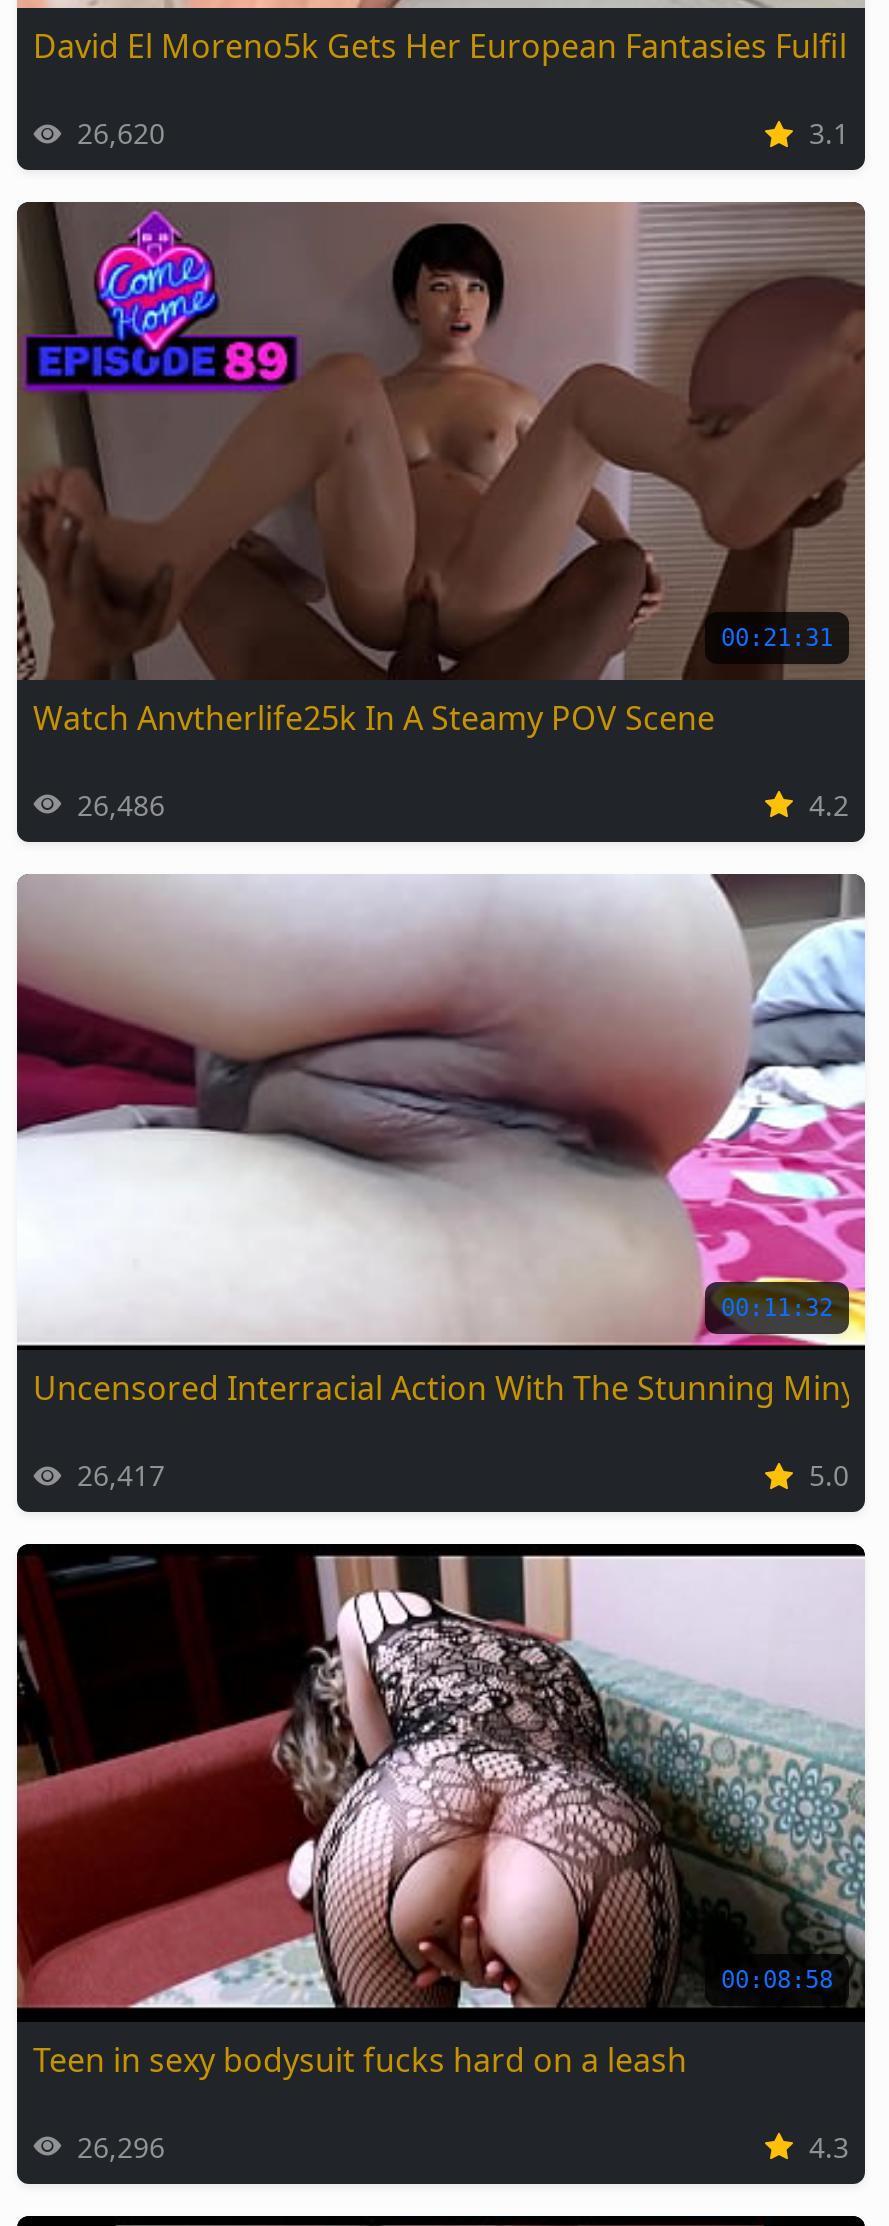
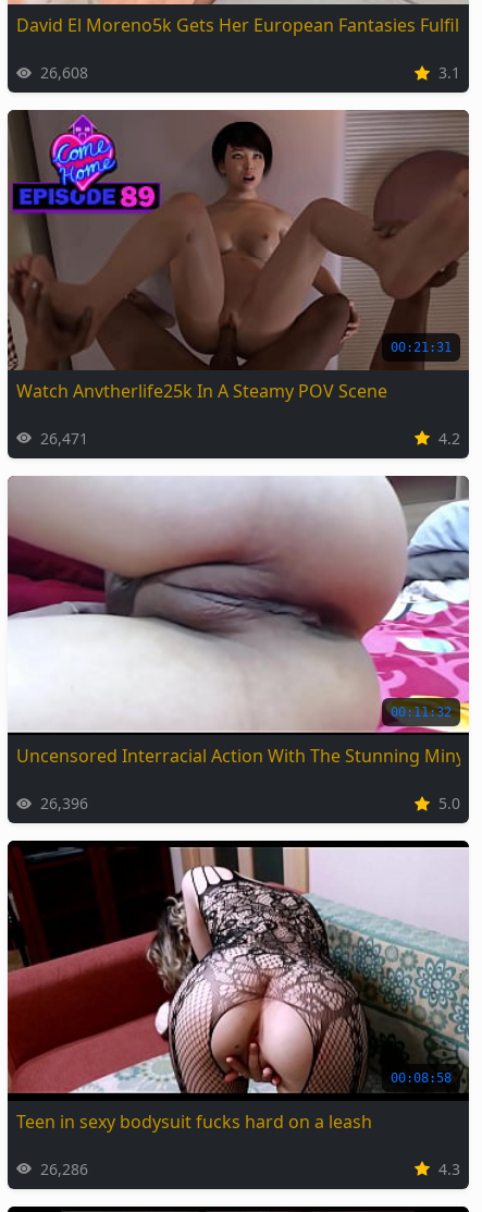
[69,114,165,152] 26,620 -> [36,62,88,83] 26,608
[69,785,165,823] 26,486 -> [36,427,88,448] 26,471
[69,1456,165,1494] 26,417 -> [36,793,88,813] 26,396
[69,2127,165,2165] 26,296 -> [36,1158,88,1179] 26,286

